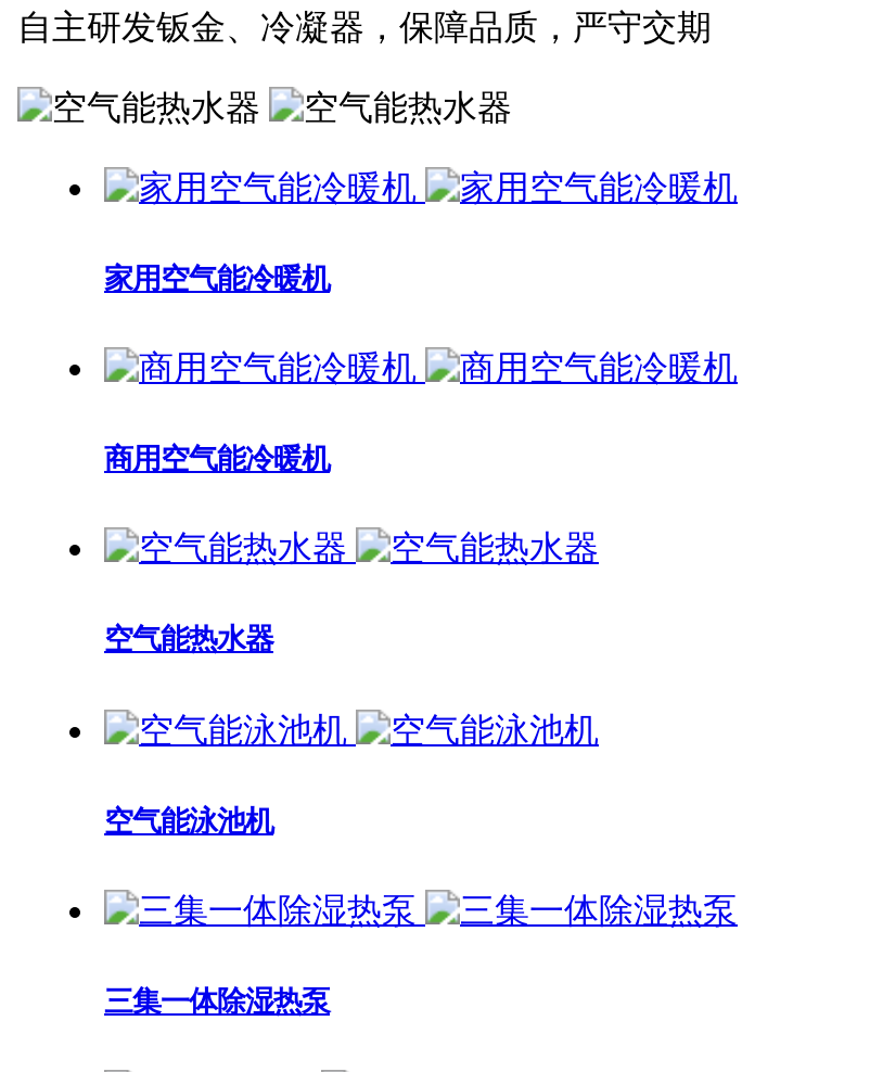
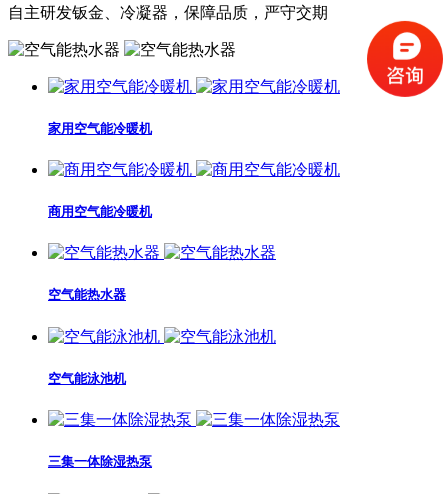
none -> [366,20,444,98] [image]

